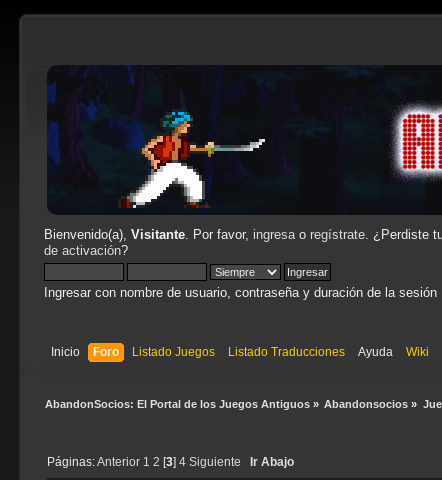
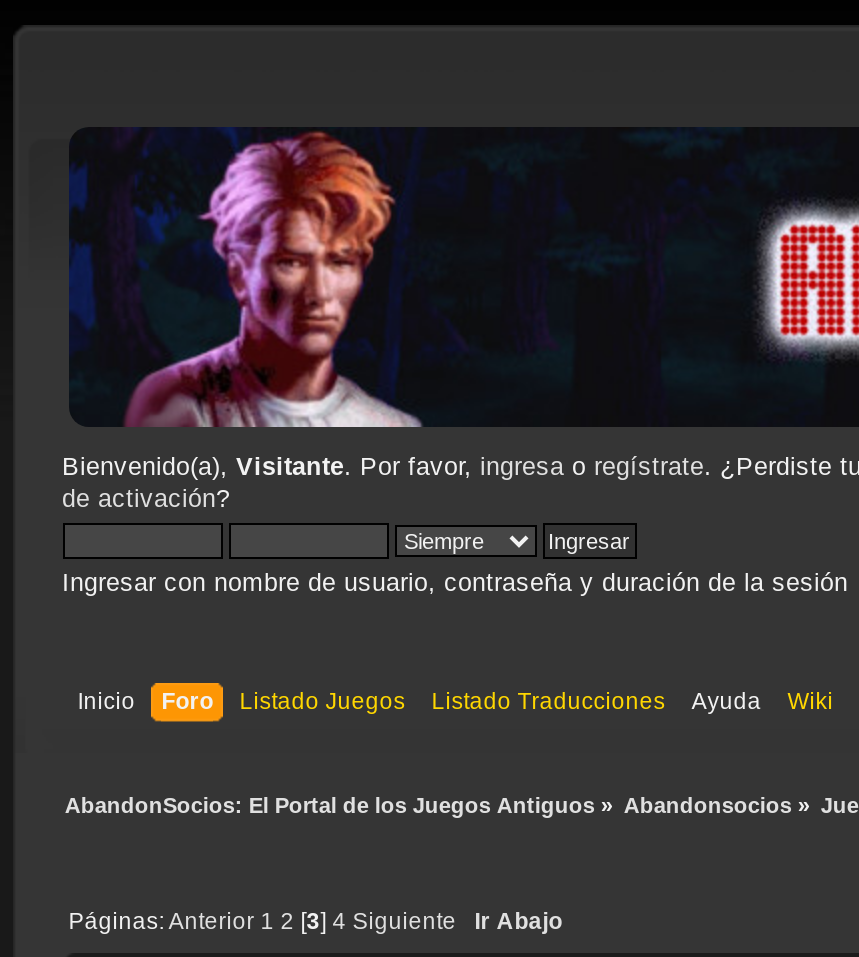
[75,68,266,215] [image] -> [123,131,505,429] [image]

